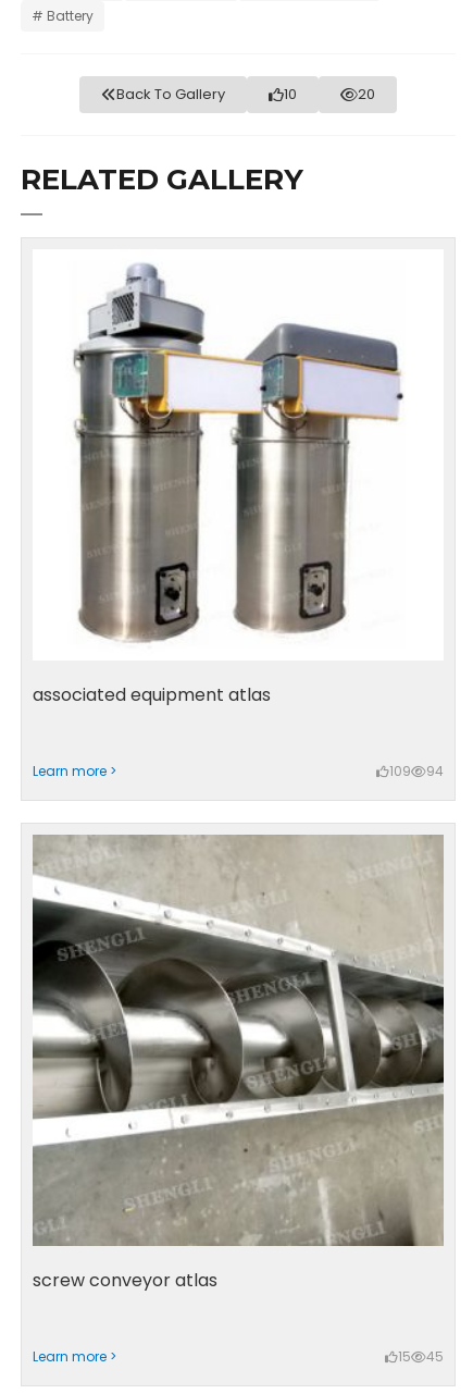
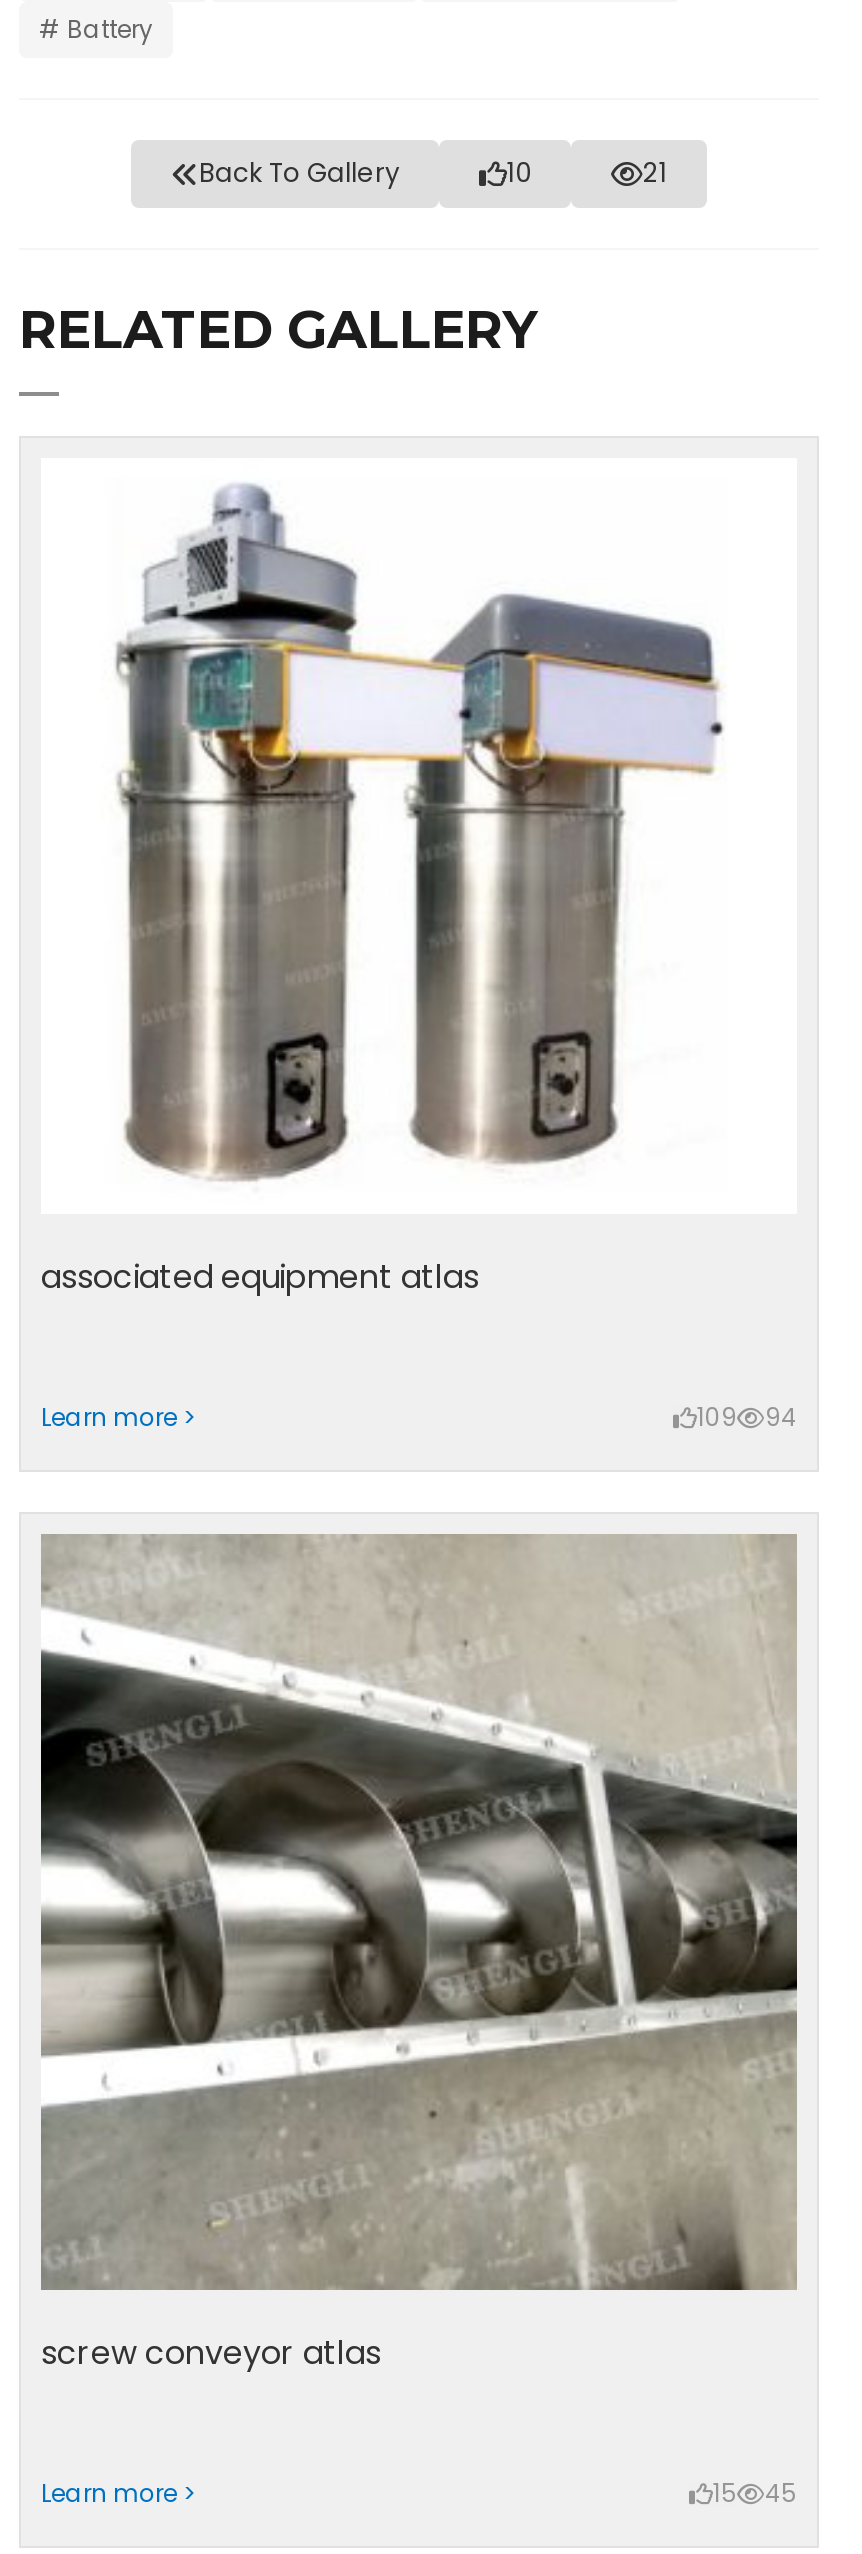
[358,84,375,105] 20 -> [643,155,667,193] 21

